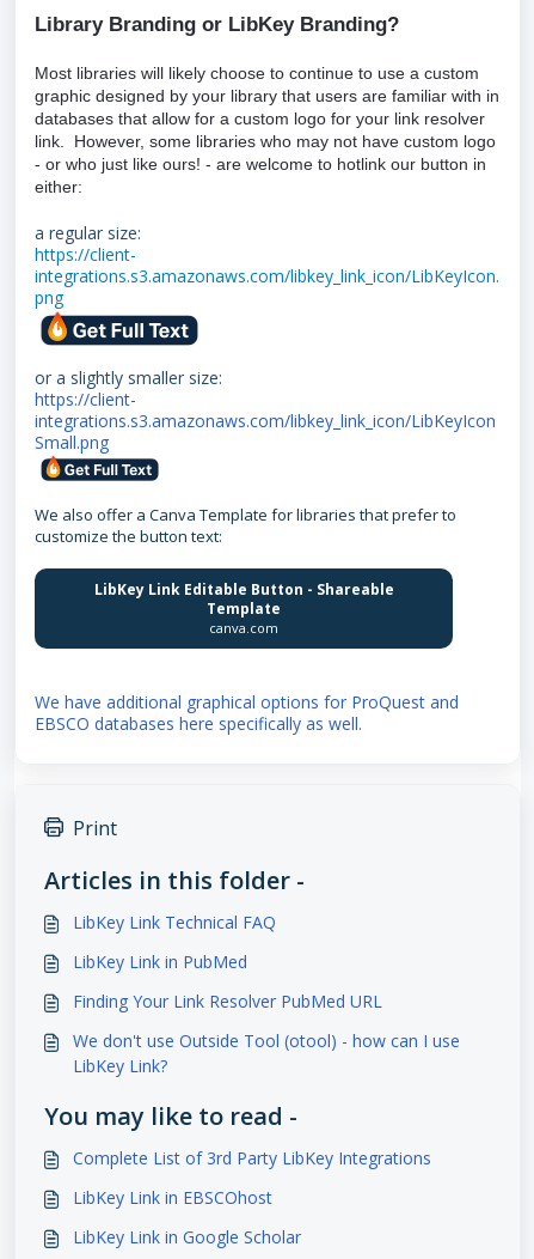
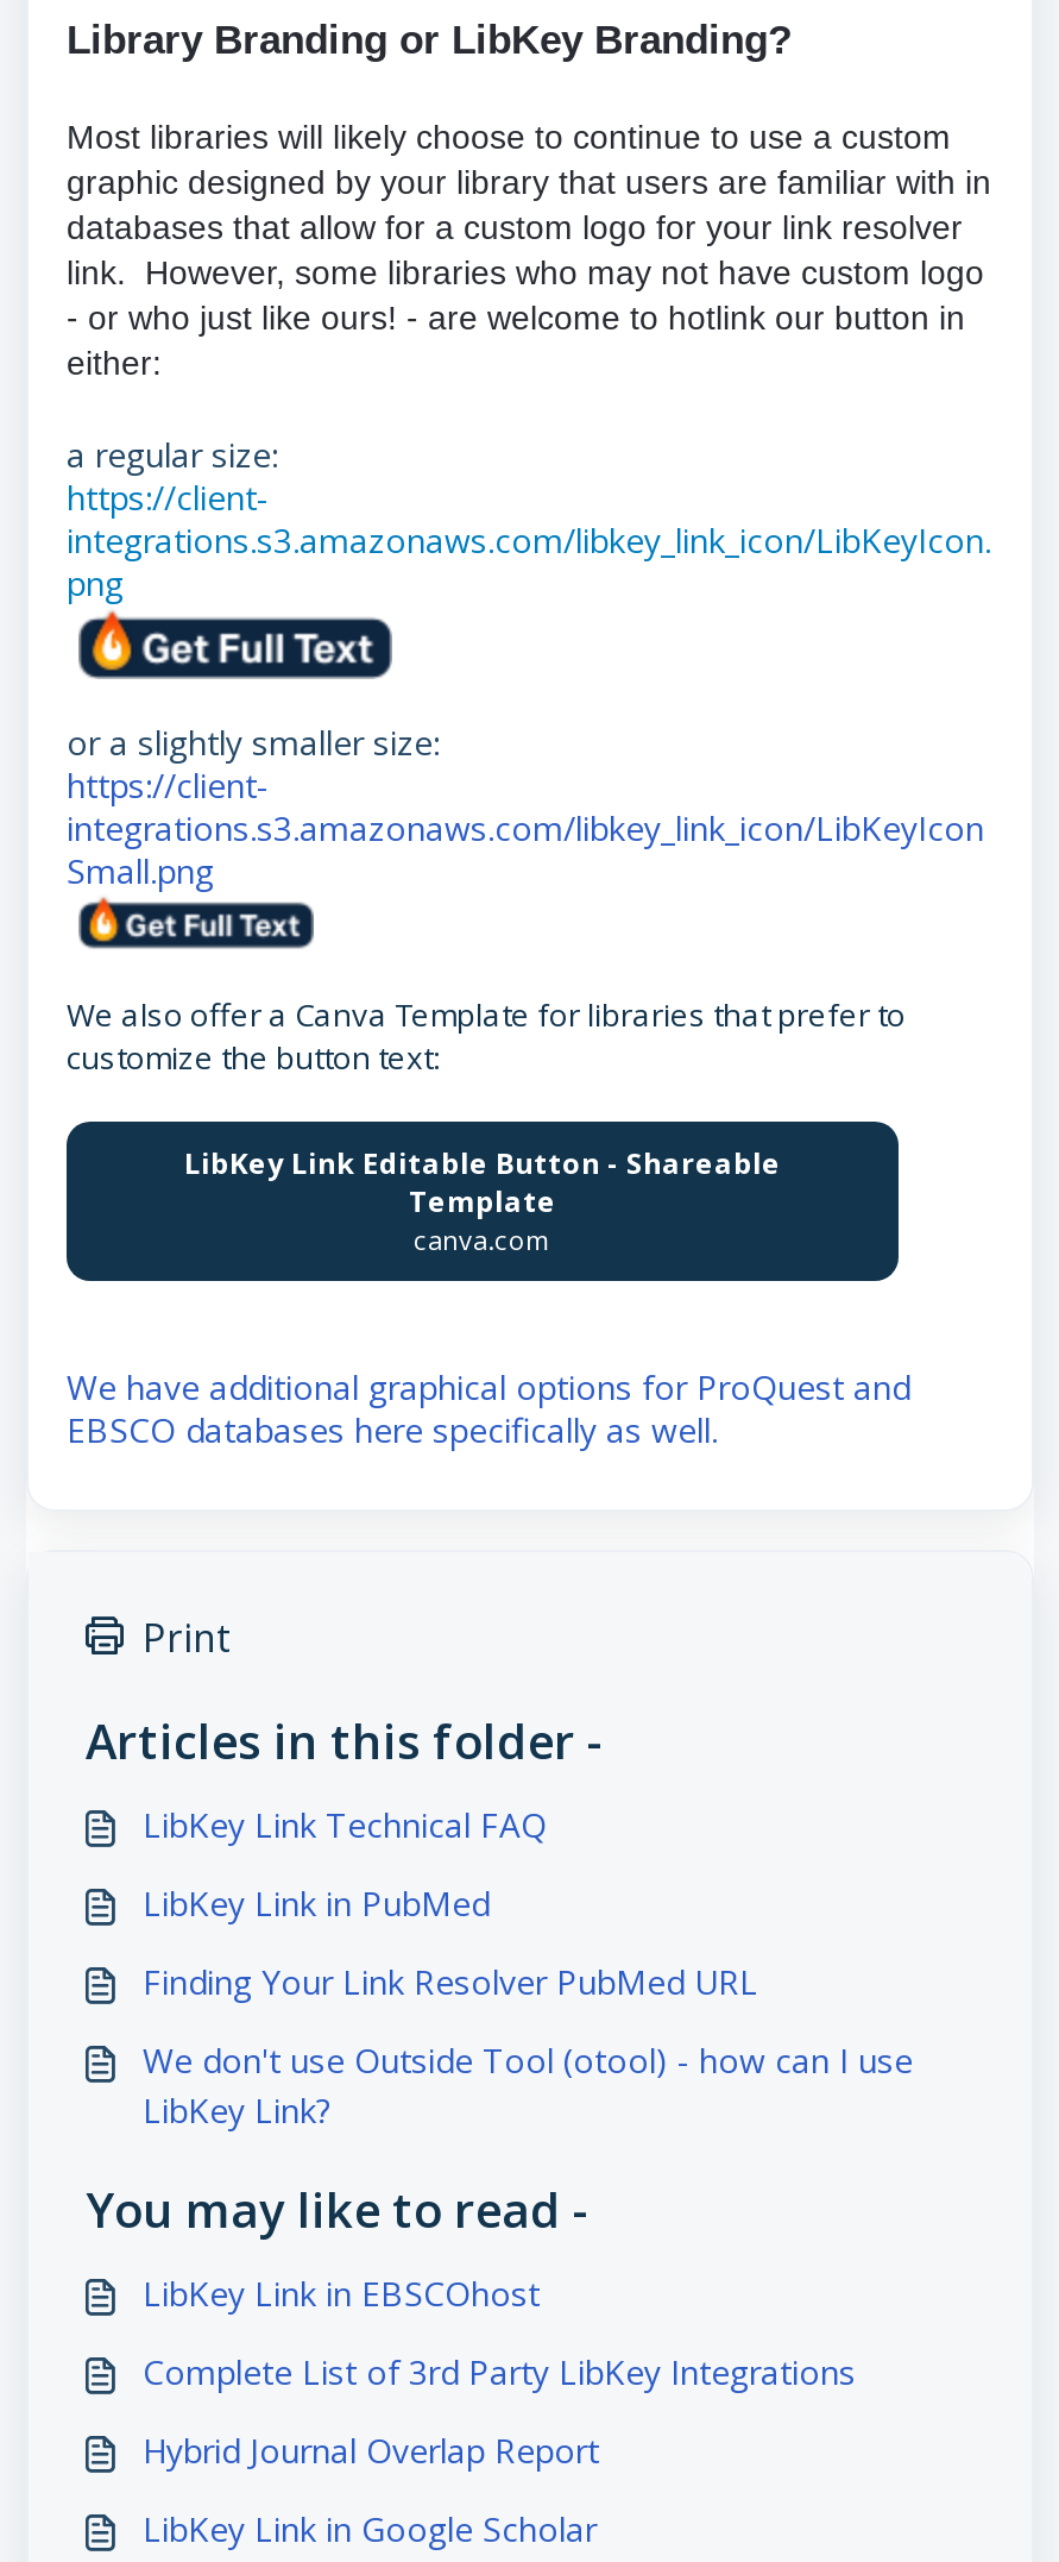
none -> [143,2427,599,2472] Hybrid Journal Overlap Report
moved [73,1186,272,1208] -> [143,2270,540,2315]: LibKey Link in EBSCOhost

